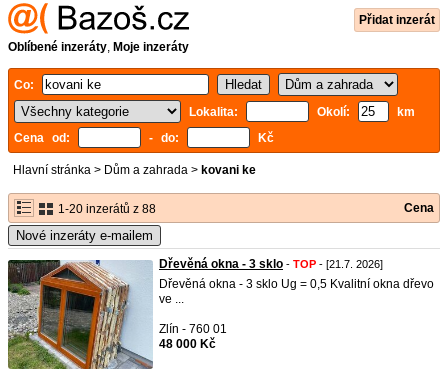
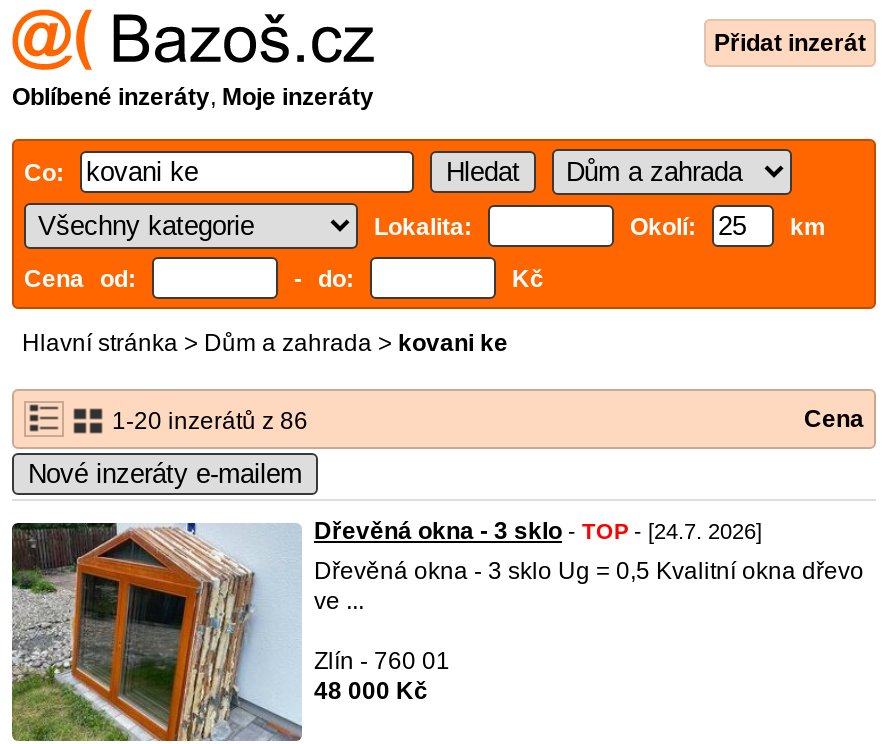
[55,202,156,216] 1-20 inzerátů z 88 -> [106,407,308,435] 1-20 inzerátů z 86
[159,257,383,271] Dřevěná okna - 3 sklo - TOP - [21.7. 2026] -> [314,517,762,545] Dřevěná okna - 3 sklo - TOP - [24.7. 2026]

